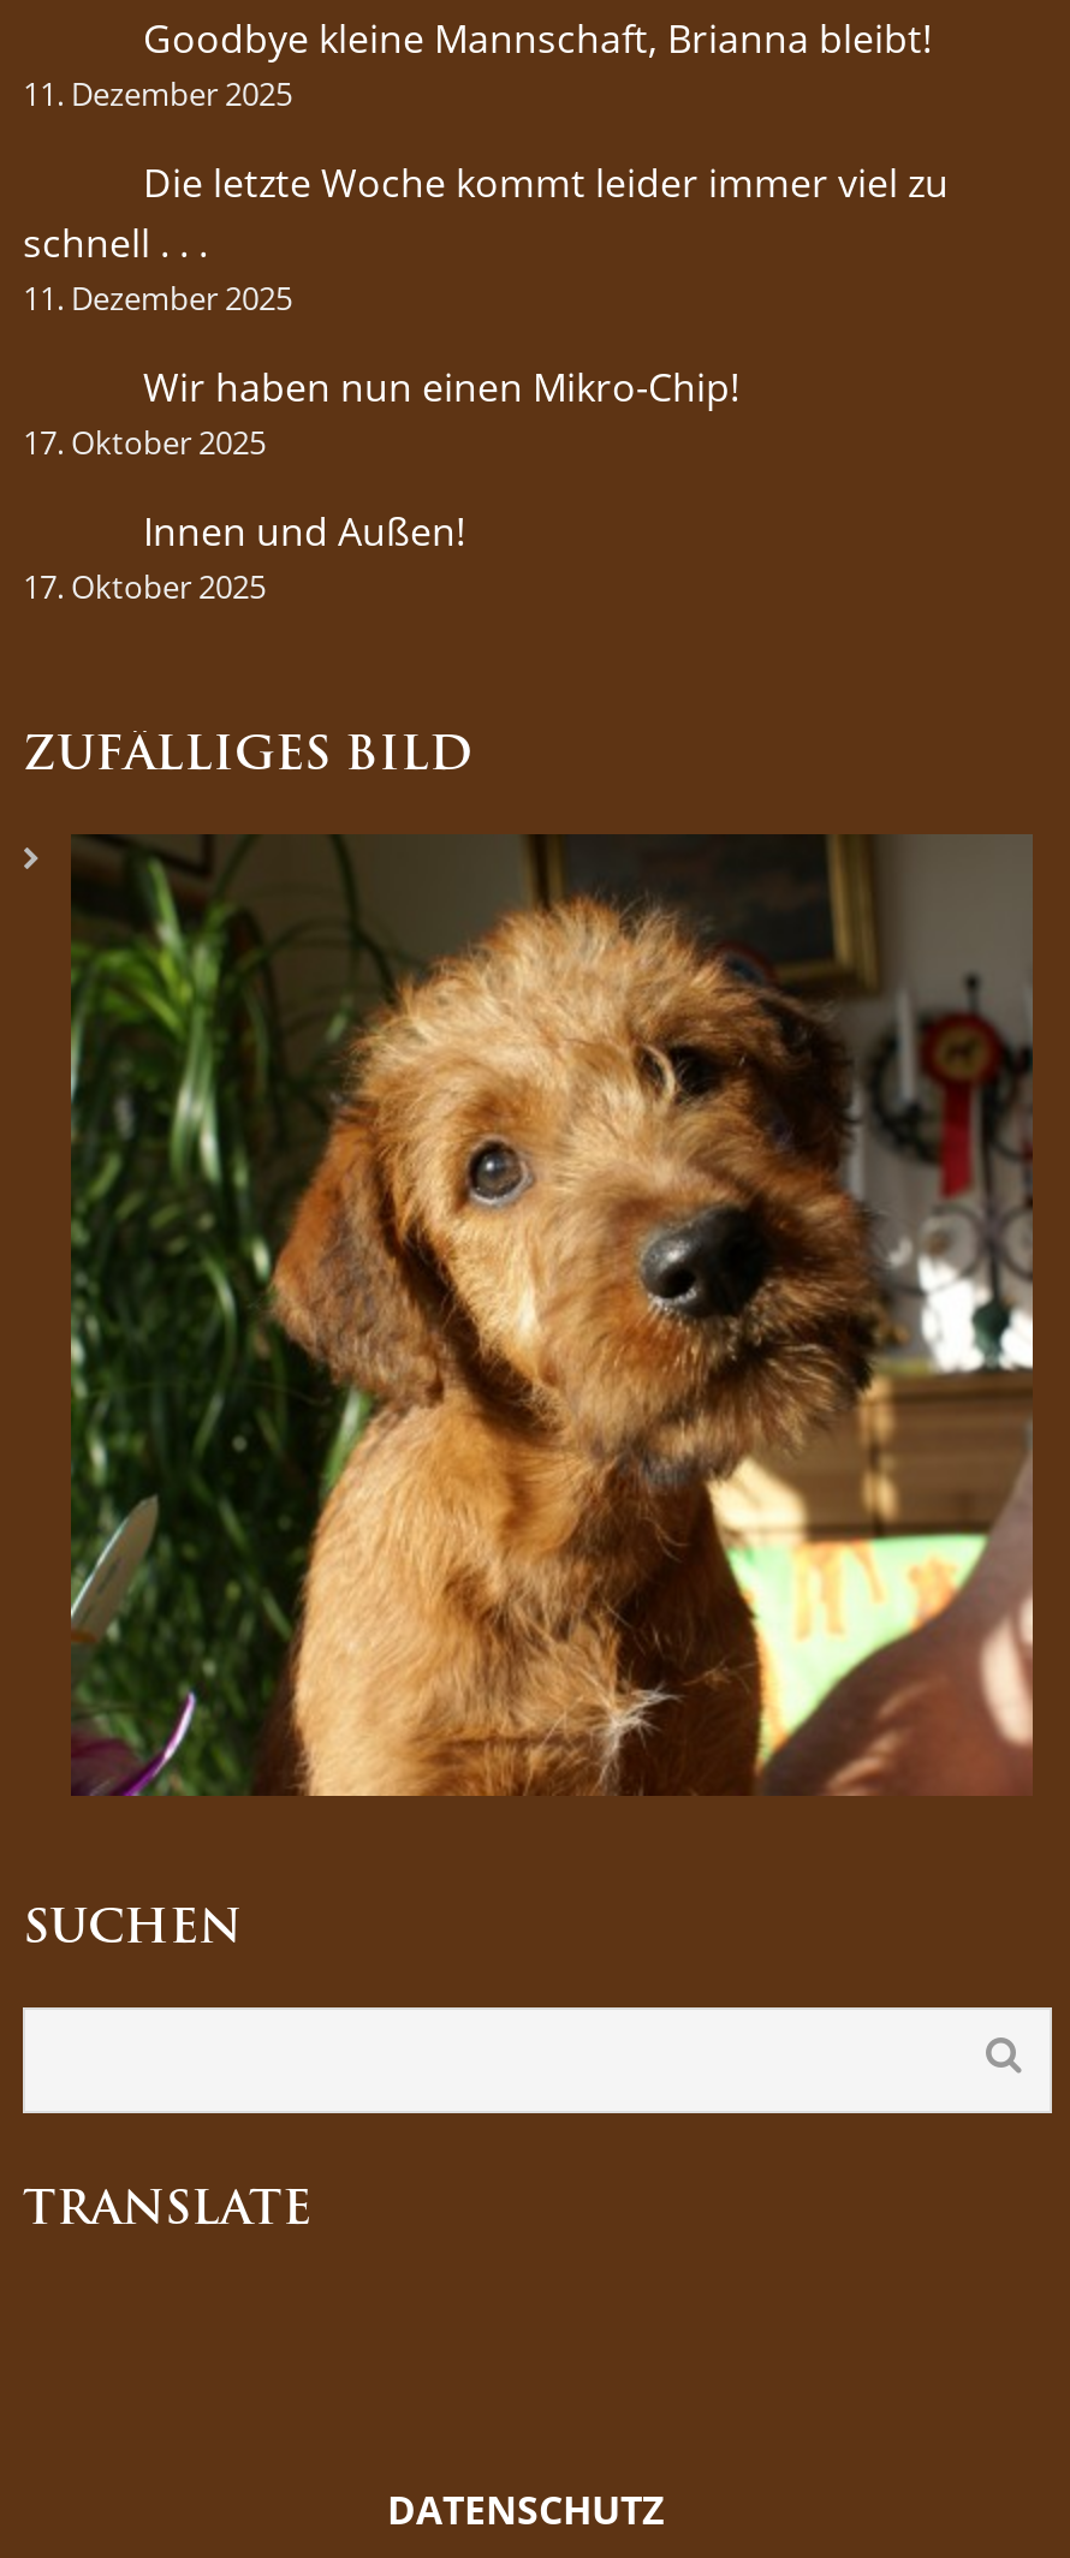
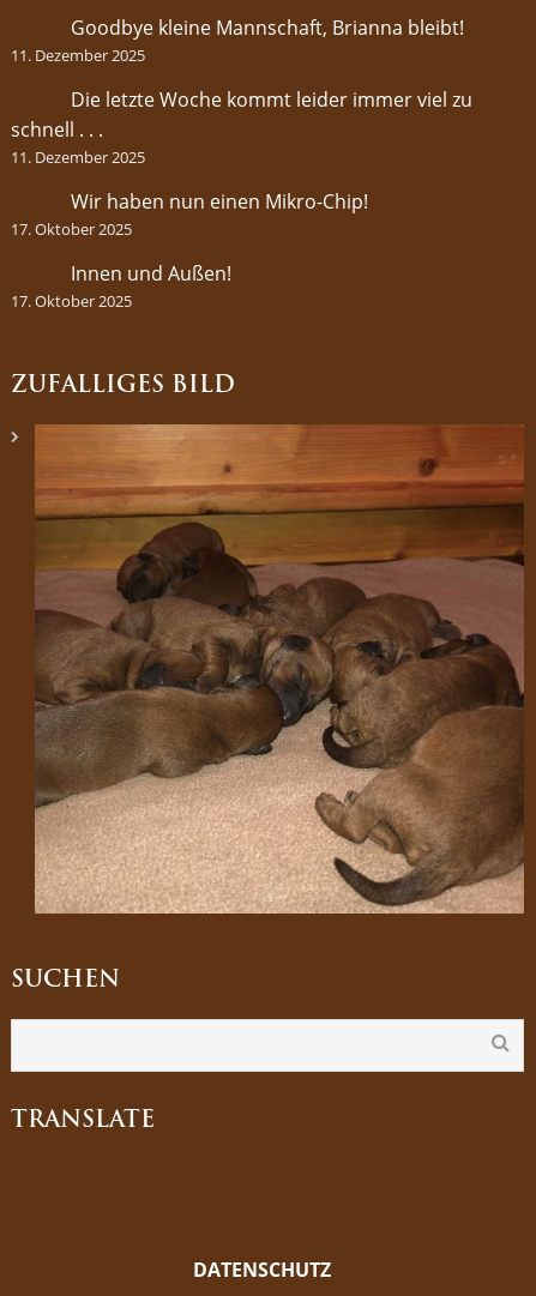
[69,834,1050,1796] [image] -> [34,423,525,915] [image]

